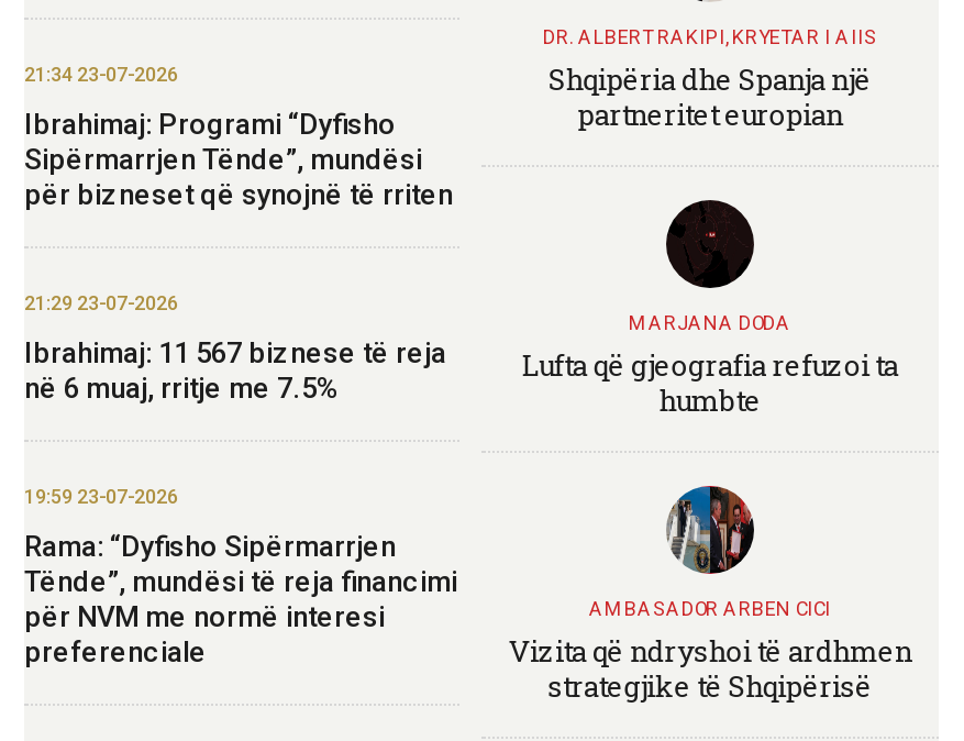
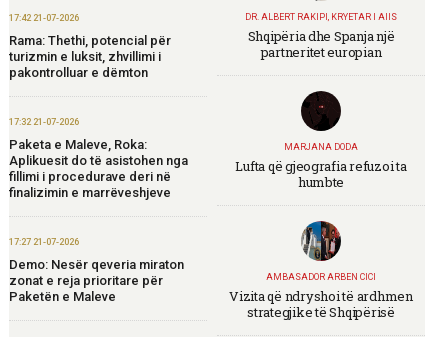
[24,63,178,85] 21:34 23-07-2026 -> [9,13,79,23] 17:42 21-07-2026
[24,107,453,210] Ibrahimaj: Programi “Dyfisho | Sipërmarrjen Tënde”, mundësi | për bizneset që synojnë të rriten -> [9,33,171,80] Rama: Thethi, potencial për | turizmin e luksit, zhvillimi i | pakontrolluar e dëmton
[24,292,178,314] 21:29 23-07-2026 -> [9,117,79,127] 17:32 21-07-2026
[24,336,446,404] Ibrahimaj: 11 567 biznese të reja | në 6 muaj, rritje me 7.5% -> [9,137,188,200] Paketa e Maleve, Roka: | Aplikuesit do të asistohen nga | fillimi i procedurave deri në | finalizimin e marrëveshjeve
[24,485,178,507] 19:59 23-07-2026 -> [9,237,79,247] 17:27 21-07-2026
[24,529,457,668] Rama: “Dyfisho Sipërmarrjen | Tënde”, mundësi të reja financimi | për NVM me normë interesi | preferenciale -> [9,257,184,304] Demo: Nesër qeveria miraton | zonat e reja prioritare për | Paketën e Maleve

